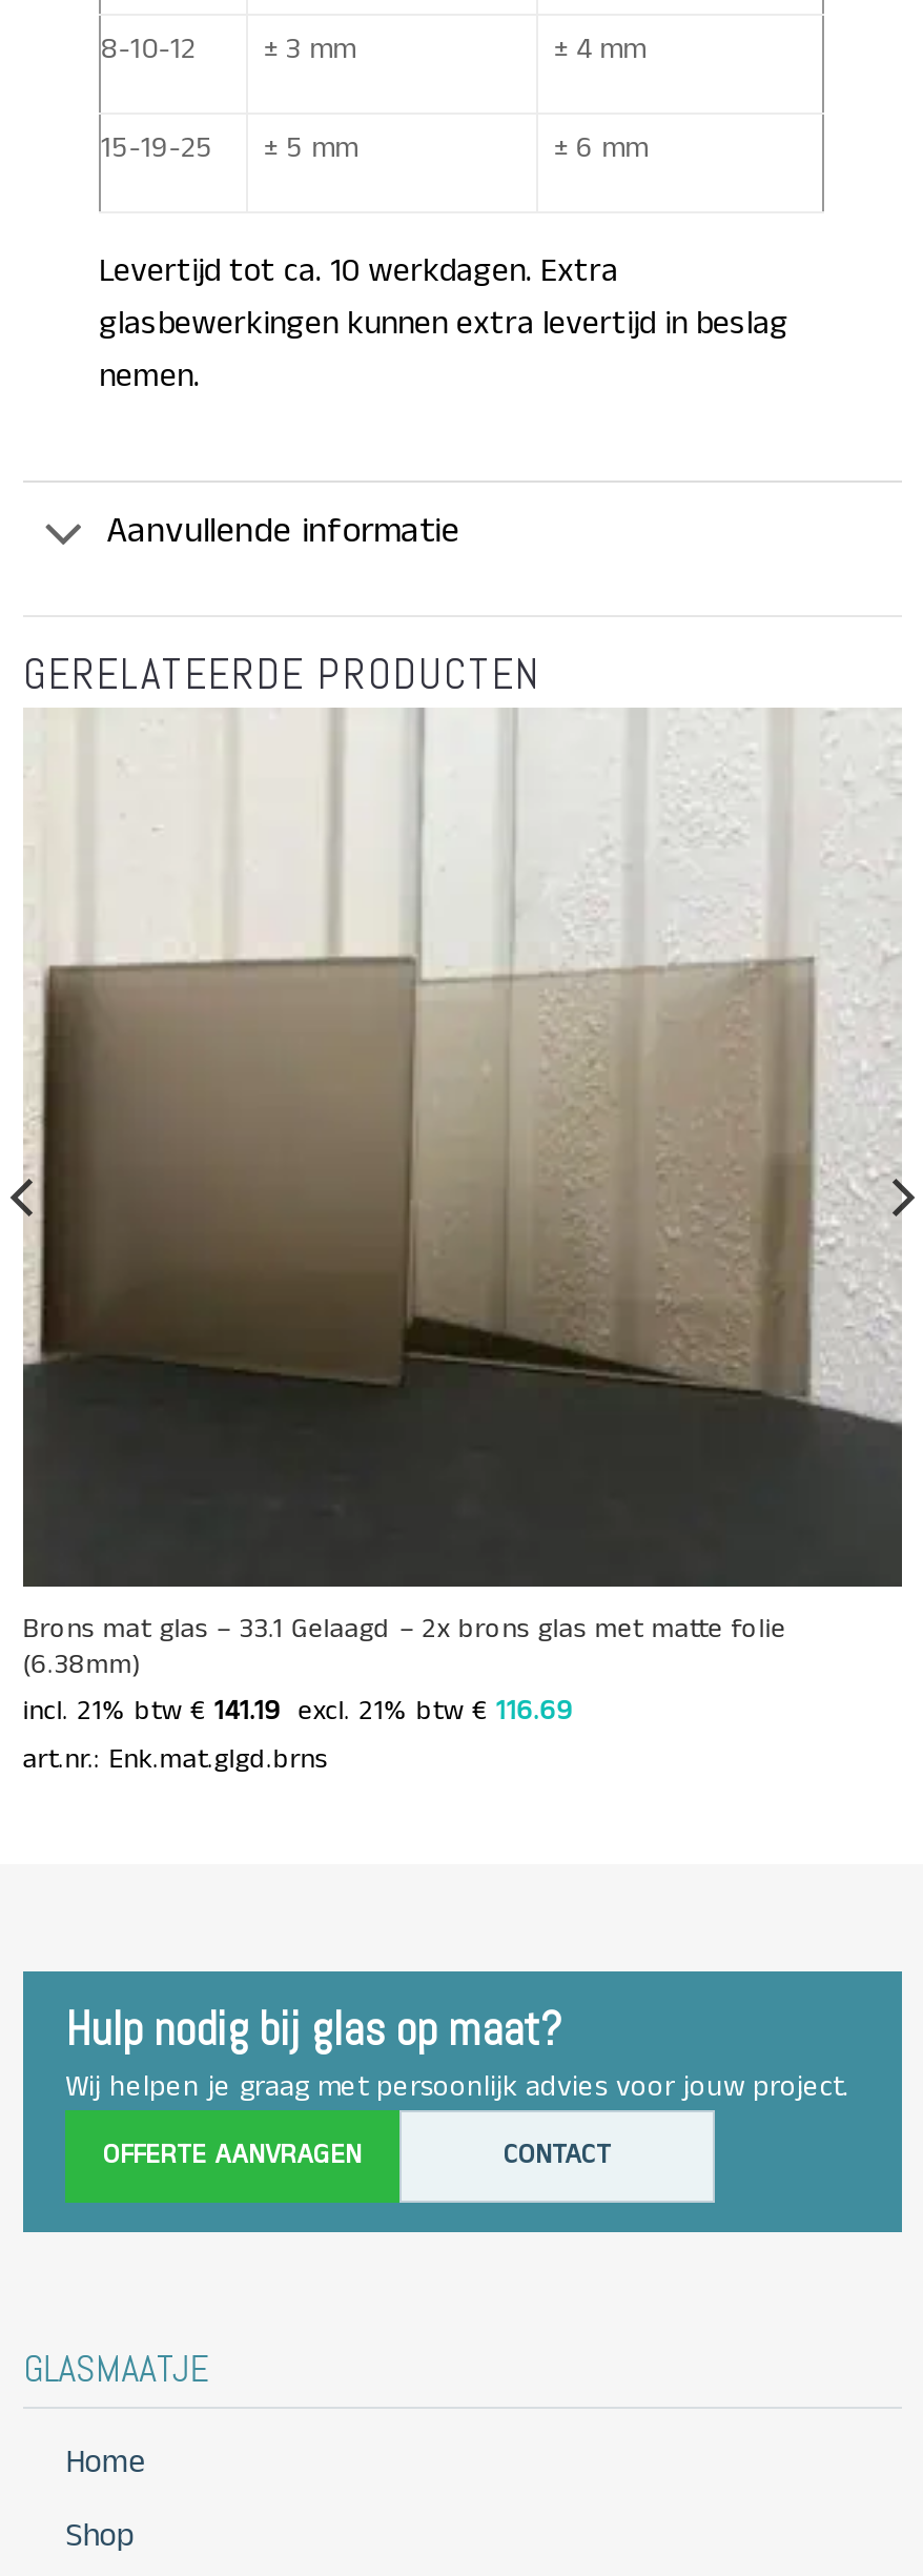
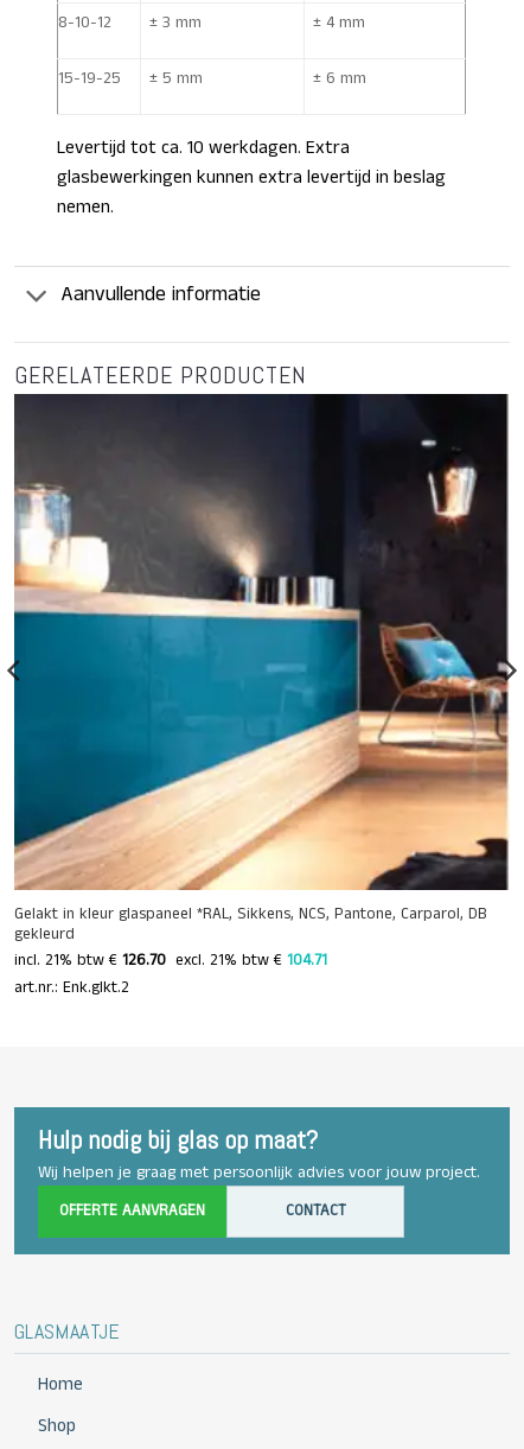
[21,708,904,1779] [image] | Brons mat glas – 33.1 Gelaagd – 2x brons glas met matte folie | (6.38mm) | incl. 21% btw €141.19 excl. 21% btw €116.69 | art.nr.: Enk.mat.glgd.brns -> [13,393,510,999] [image] | Gelakt in kleur glaspaneel *RAL, Sikkens, NCS, Pantone, Carparol, DB | gekleurd | incl. 21% btw €126.70 excl. 21% btw €104.71 | art.nr.: Enk.glkt.2

